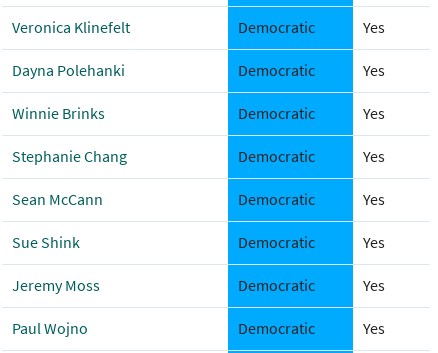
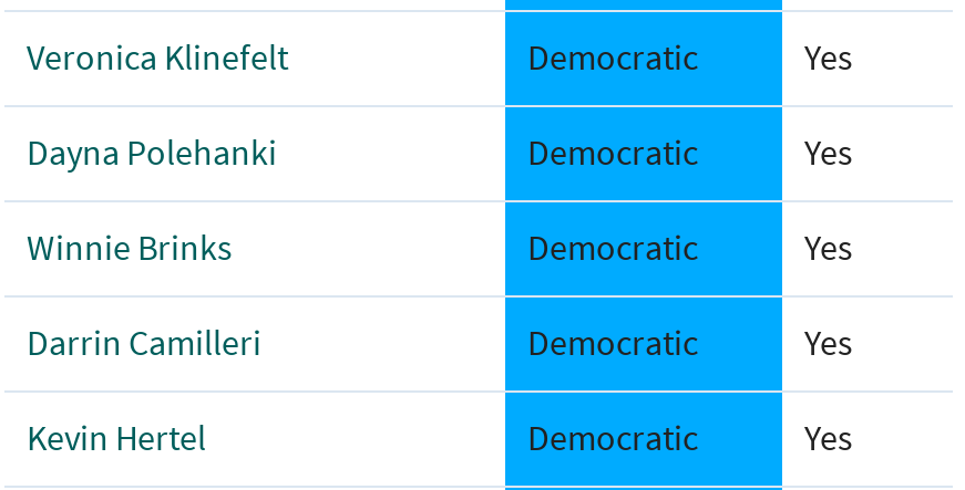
[12,146,127,166] Stephanie Chang -> [27,320,261,364] Darrin Camilleri
[12,189,385,338] Sean McCann | Democratic | Yes | Sue Shink | Democratic | Yes | Jeremy Moss | Democratic | Yes | Paul Wojno -> [27,415,206,459] Kevin Hertel

